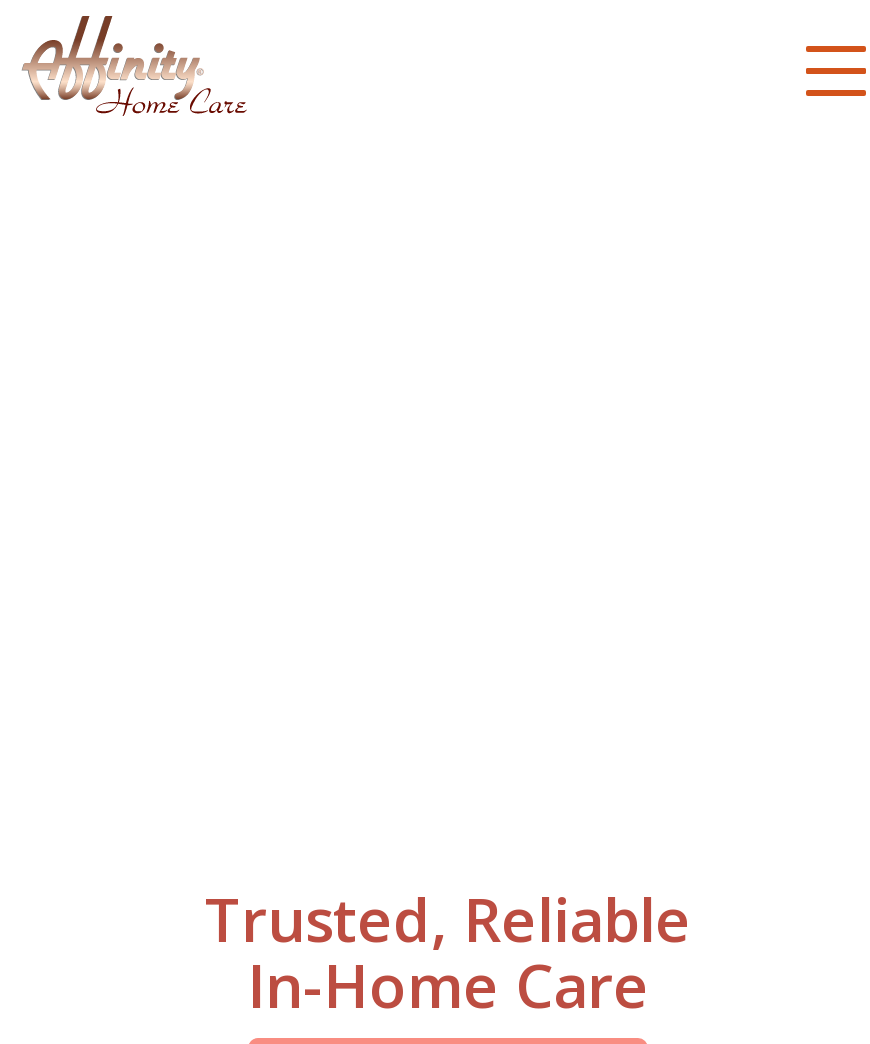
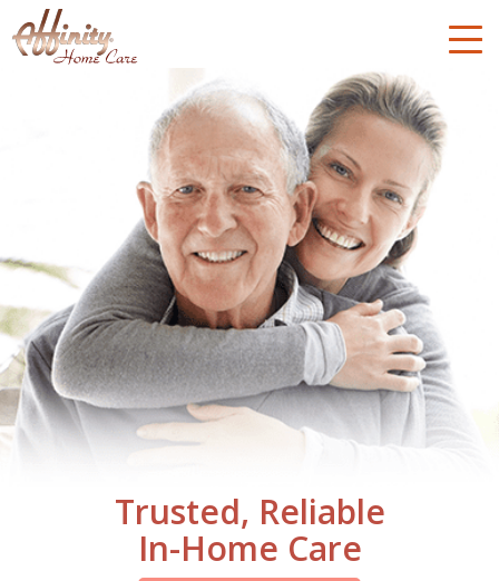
none -> [3,72,456,449] [image]

